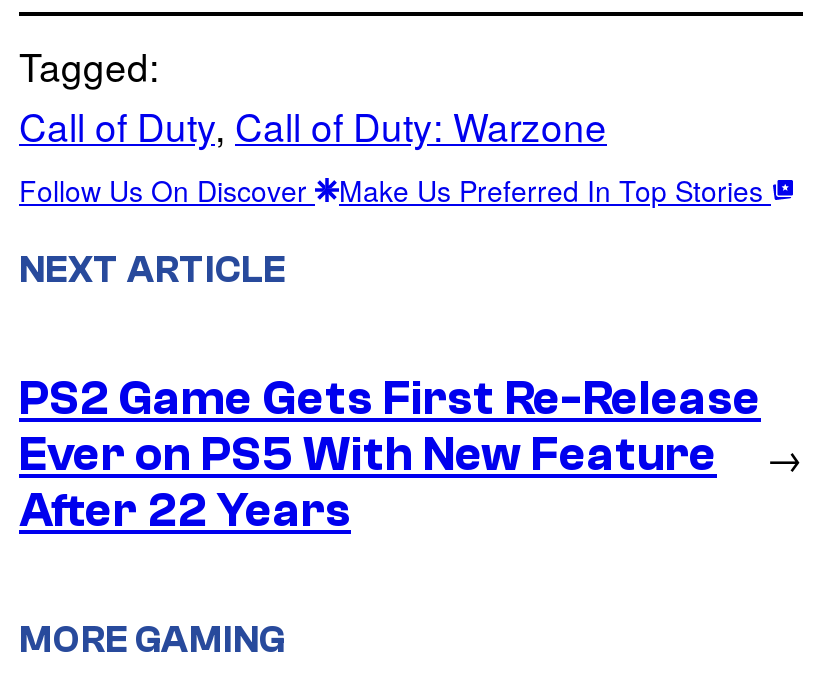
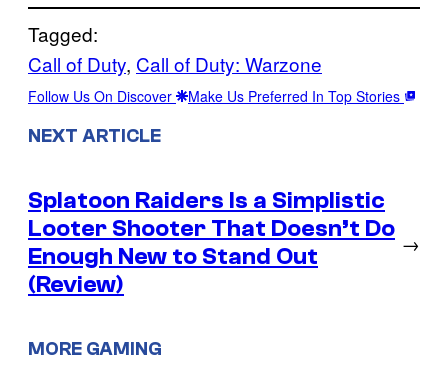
[19,371,761,537] PS2 Game Gets First Re-Release | Ever on PS5 With New Feature | After 22 Years -> [28,186,395,297] Splatoon Raiders Is a Simplistic | Looter Shooter That Doesn’t Do | Enough New to Stand Out | (Review)

